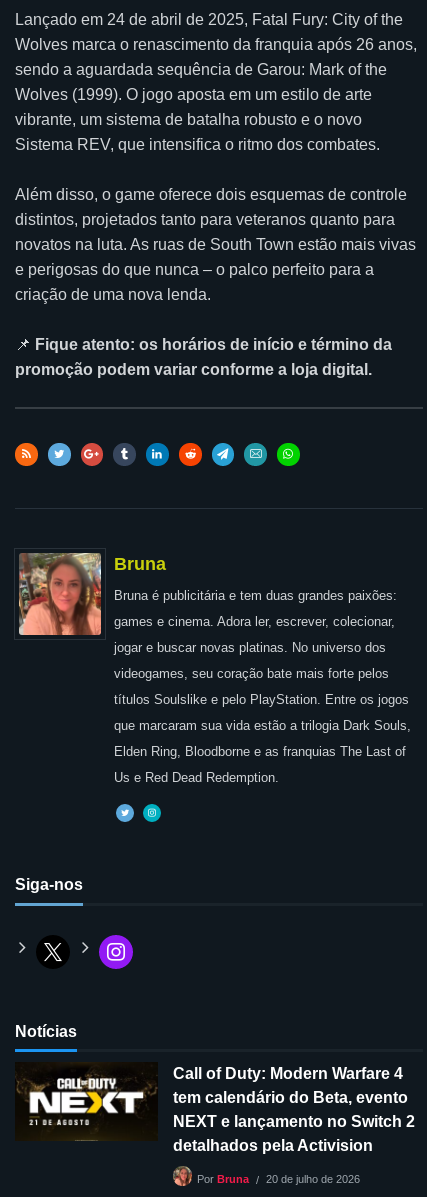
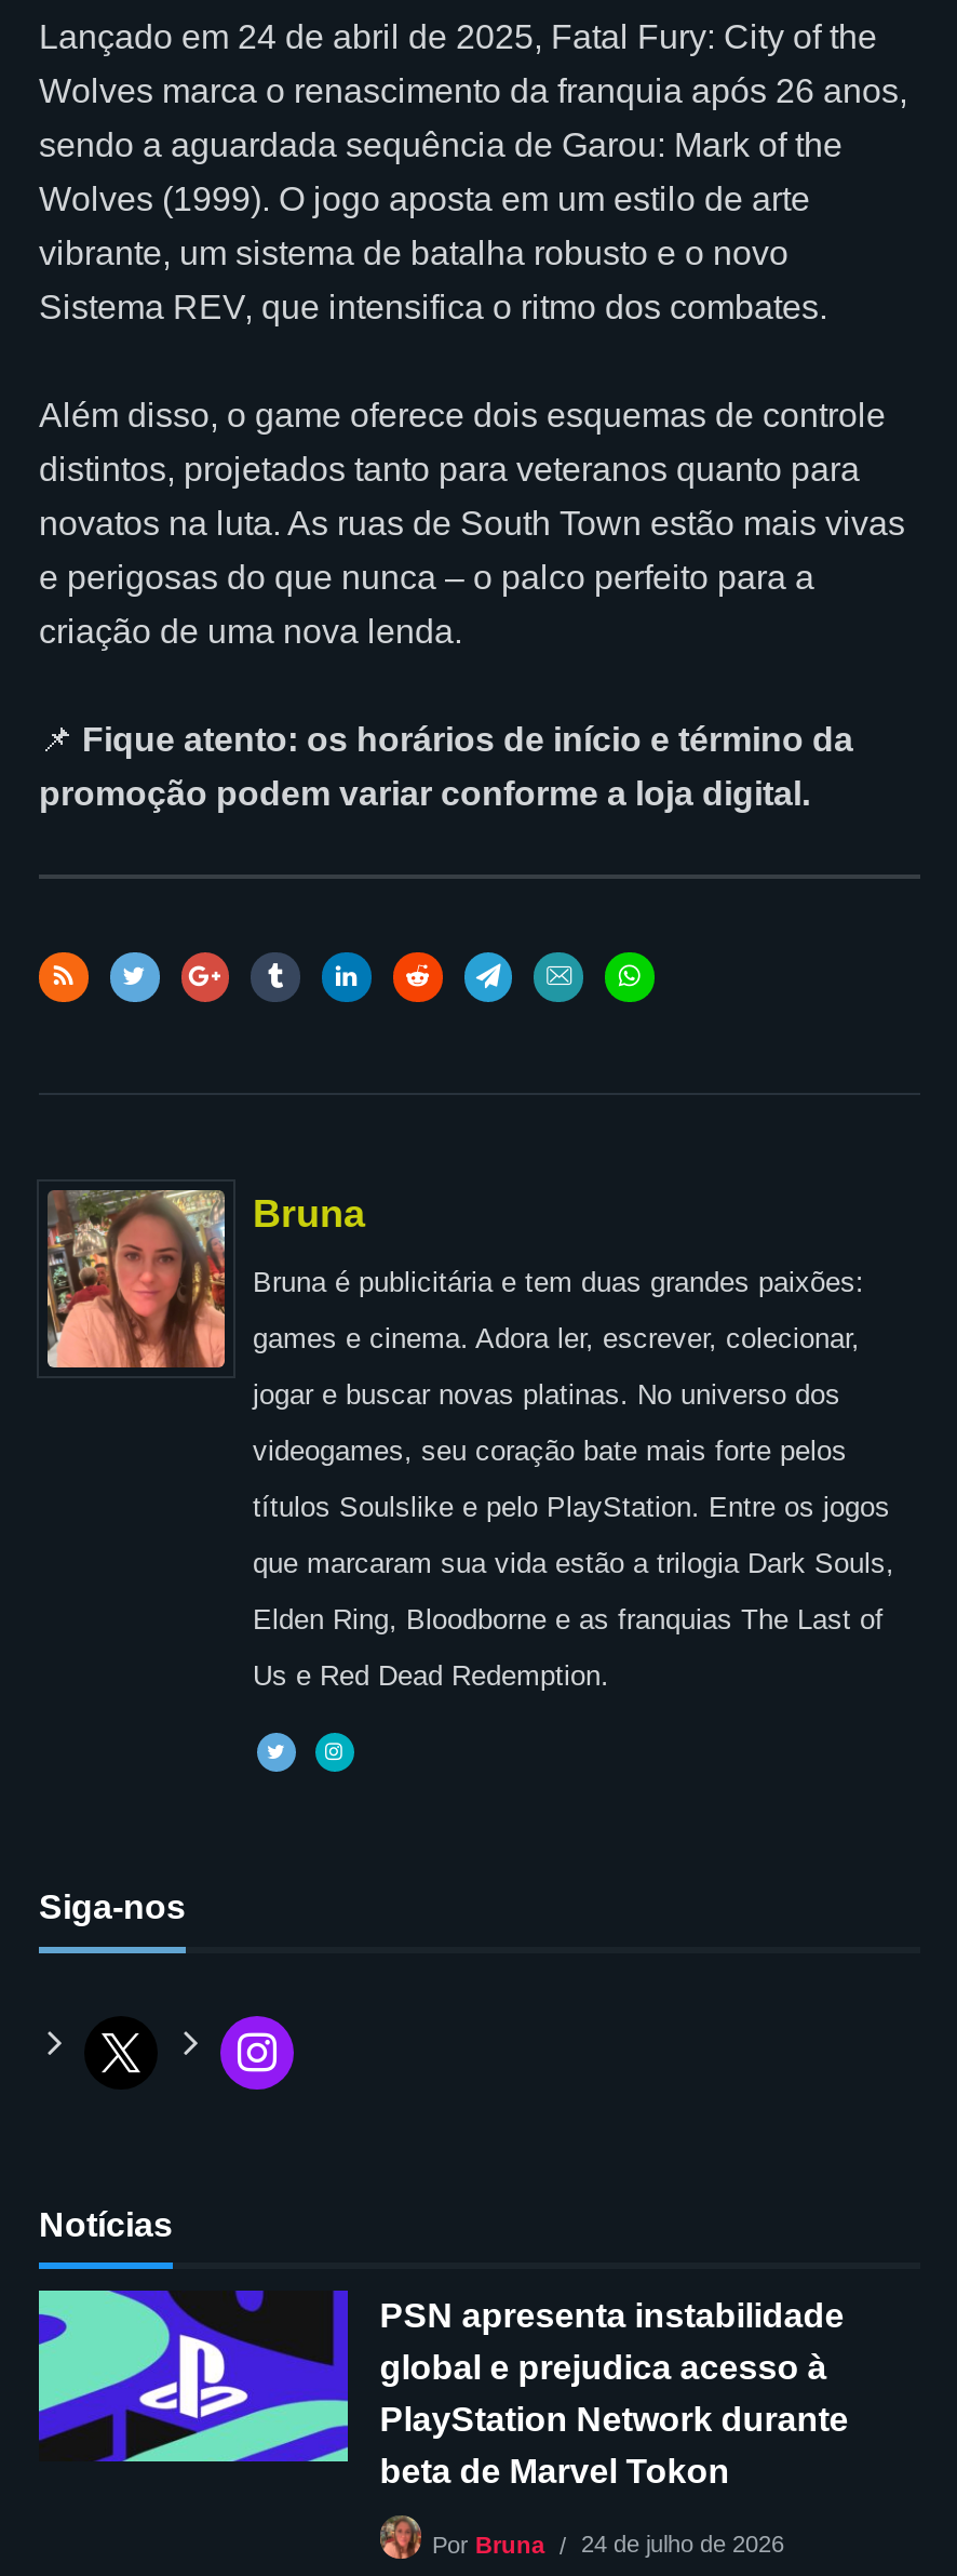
[15,1062,415,1154] [image] | Call of Duty: Modern Warfare 4 | tem calendário do Beta, evento | NEXT e lançamento no Switch 2 | detalhados pela Activision -> [37,2288,849,2490] [image] | PSN apresenta instabilidade | global e prejudica acesso à | PlayStation Network durante | beta de Marvel Tokon
[197,1172,360,1186] Por Bruna 20 de julho de 2026 -> [432,2530,784,2558] Por Bruna 24 de julho de 2026

